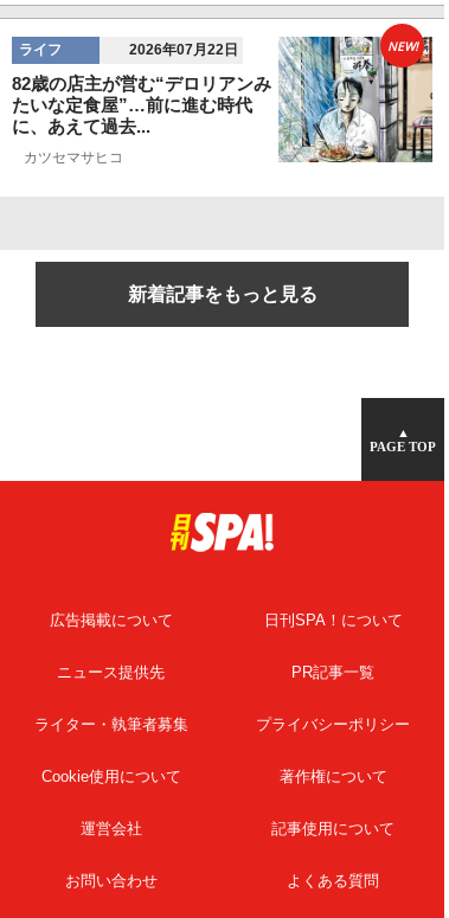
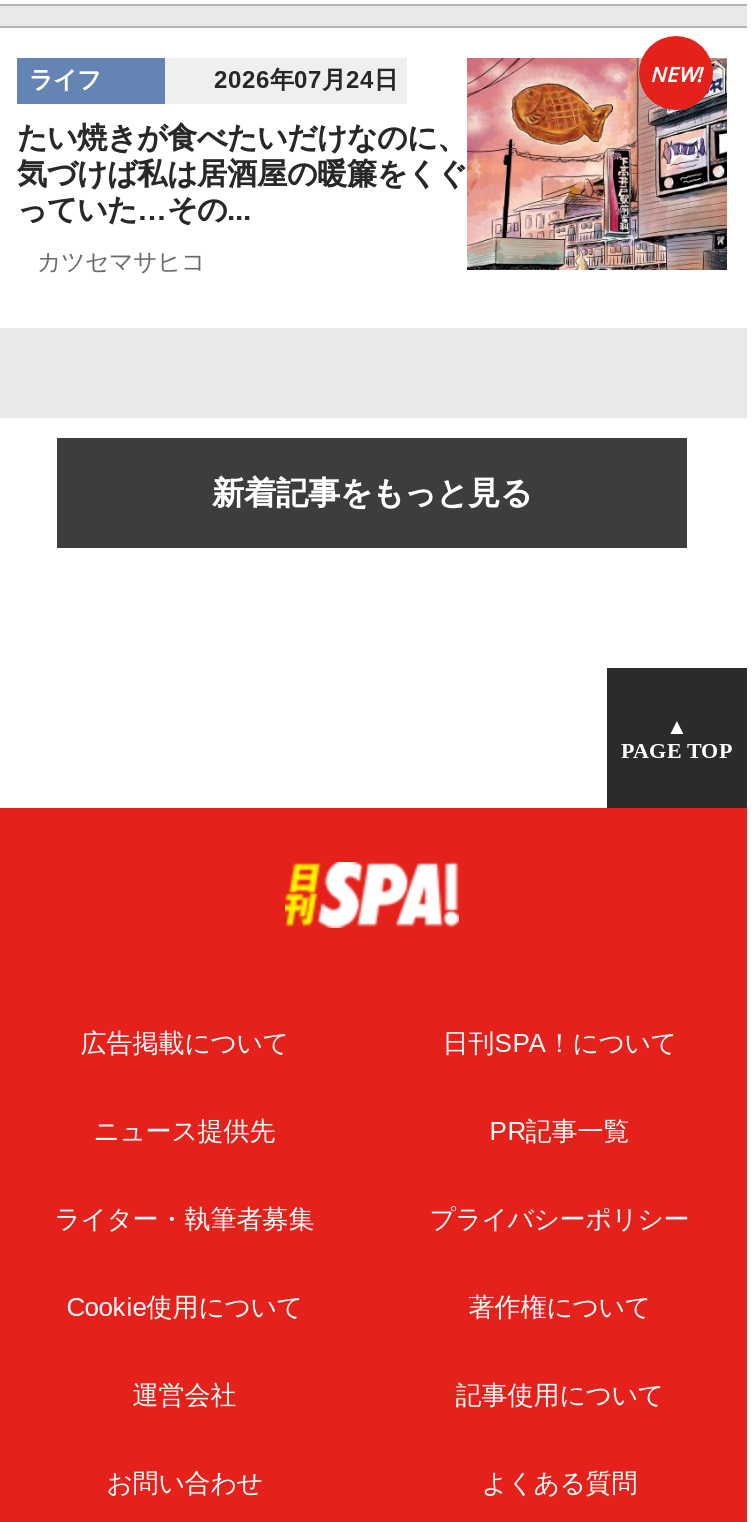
[12,36,434,163] [image] | 82歳の店主が営む“デロリアンみ | たいな定食屋”…前に進む時代 | に、あえて過去... -> [17,56,729,272] [image] | たい焼きが食べたいだけなのに、 | 気づけば私は居酒屋の暖簾をくぐ | っていた…その...
[129,42,238,59] 2026年07月22日 -> [214,67,398,95] 2026年07月24日

